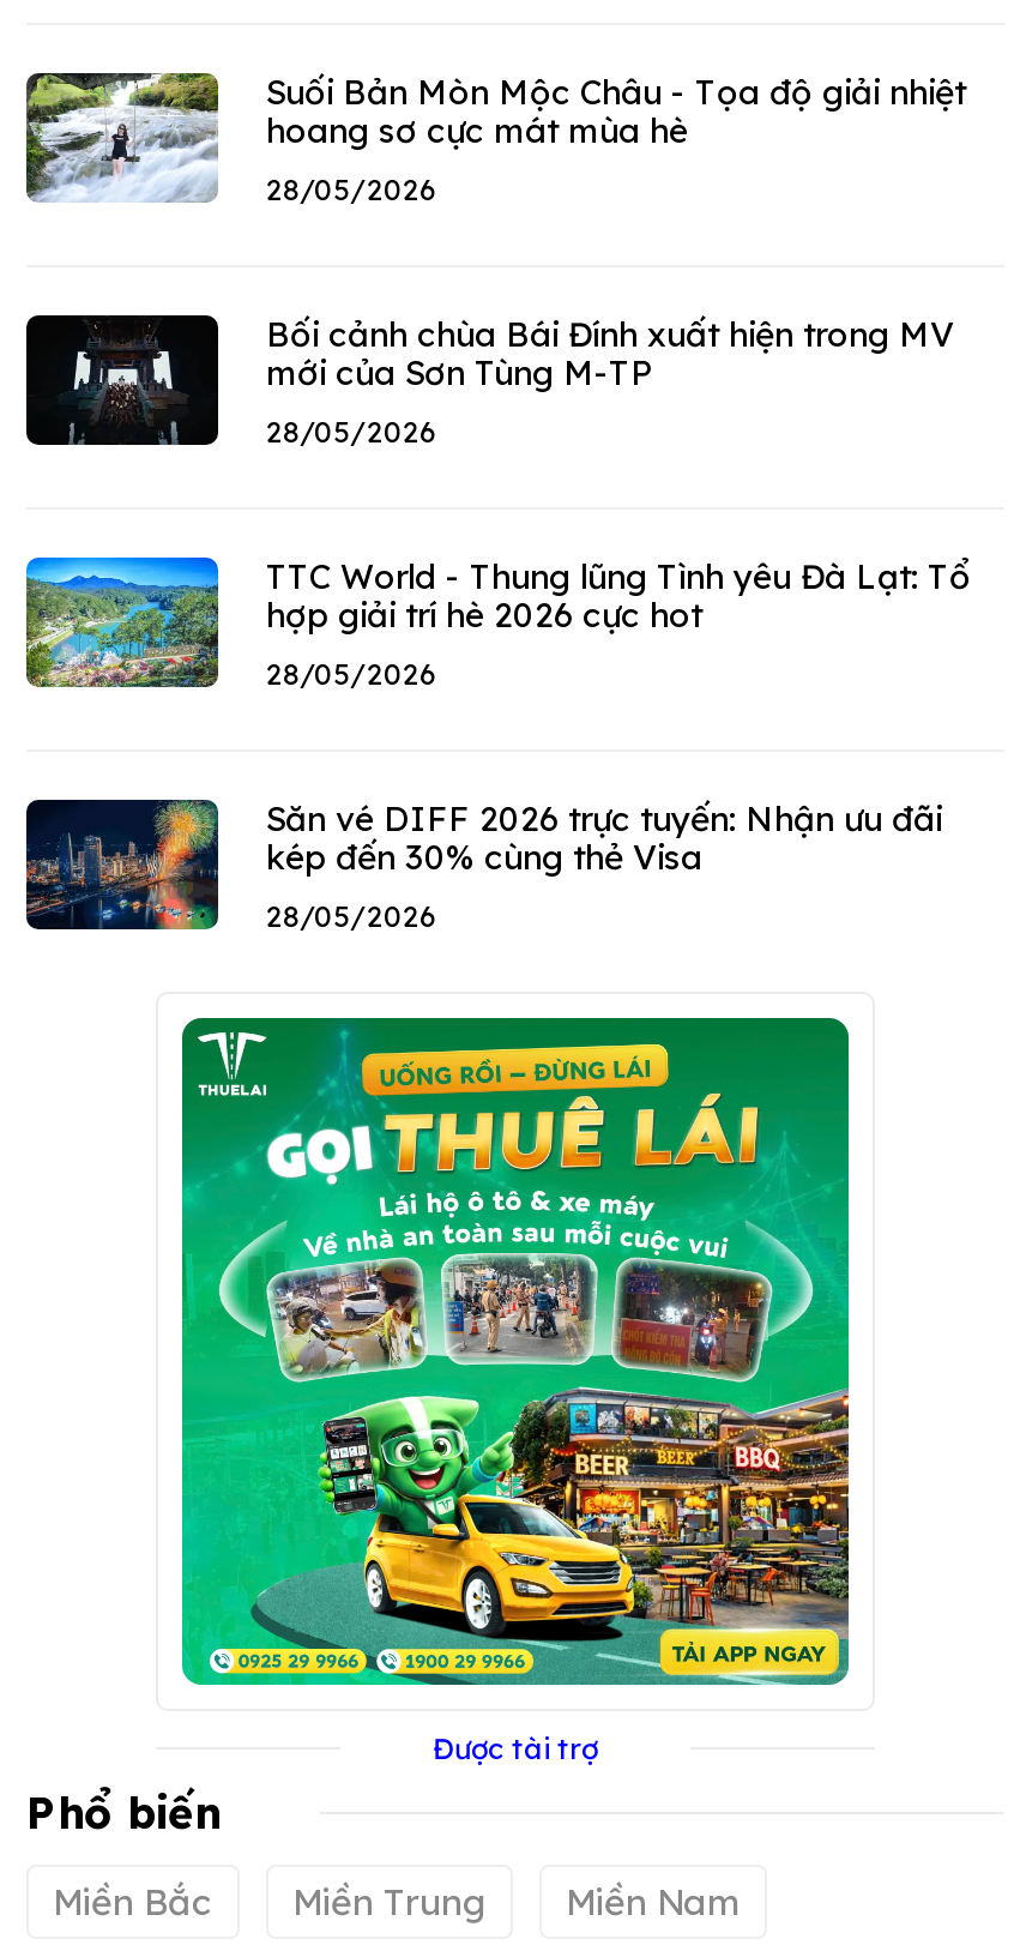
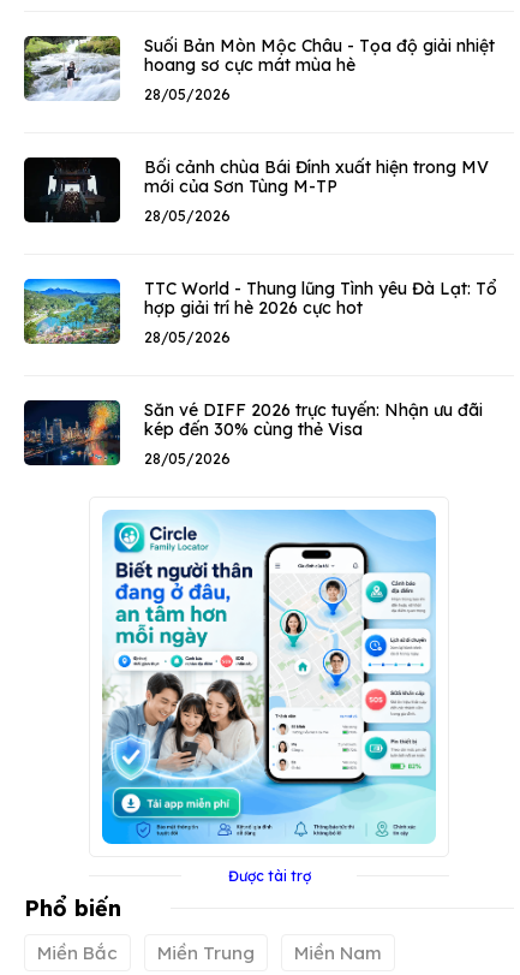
[180,1016,851,1687] [image] -> [101,509,436,845] [image]

